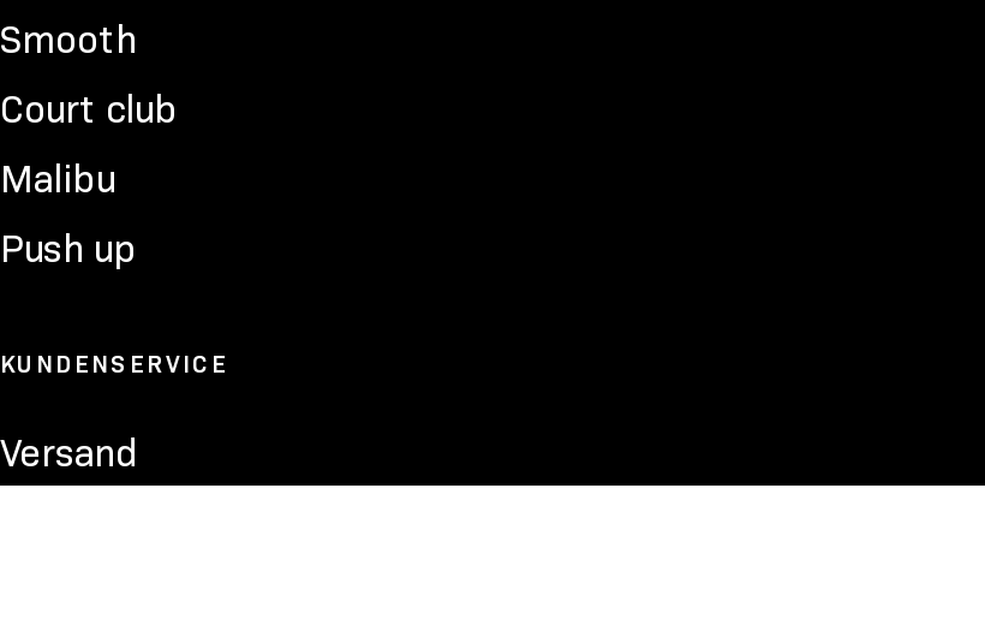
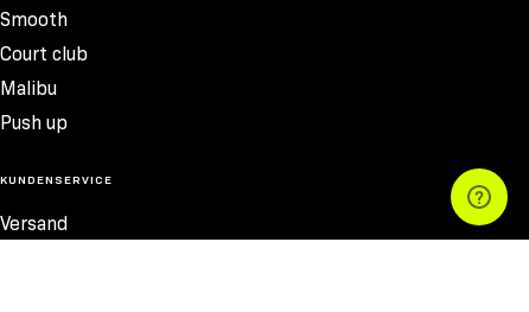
none -> [450,167,509,227] [image]

